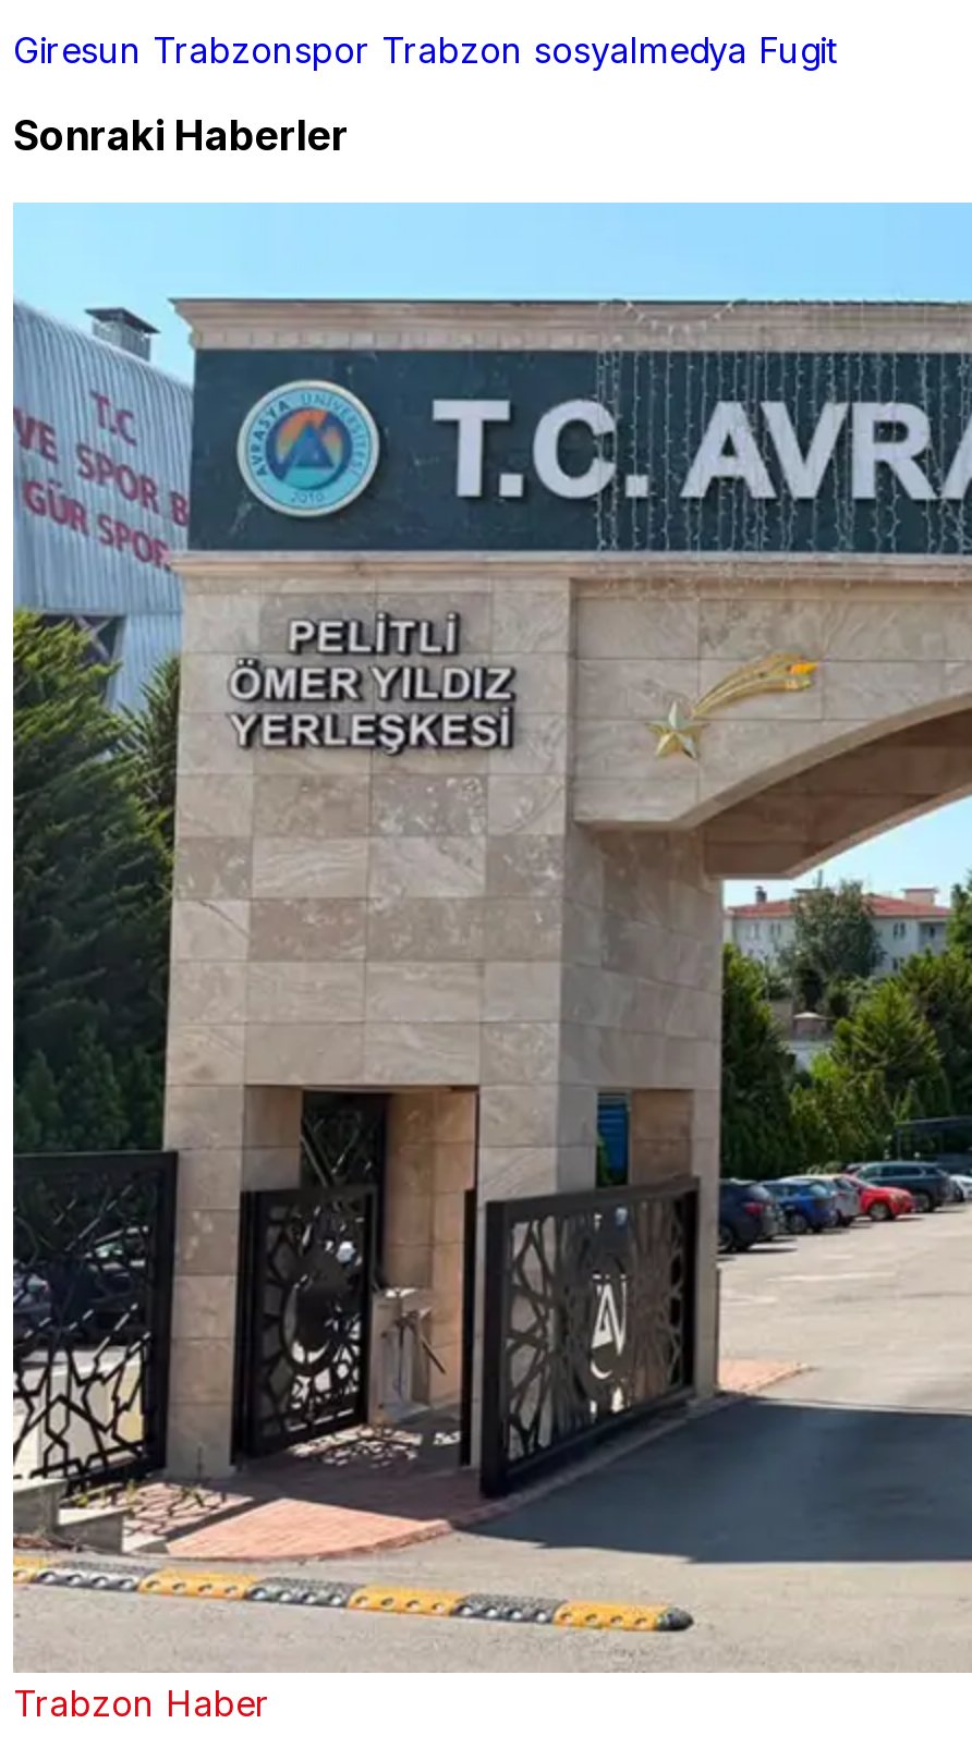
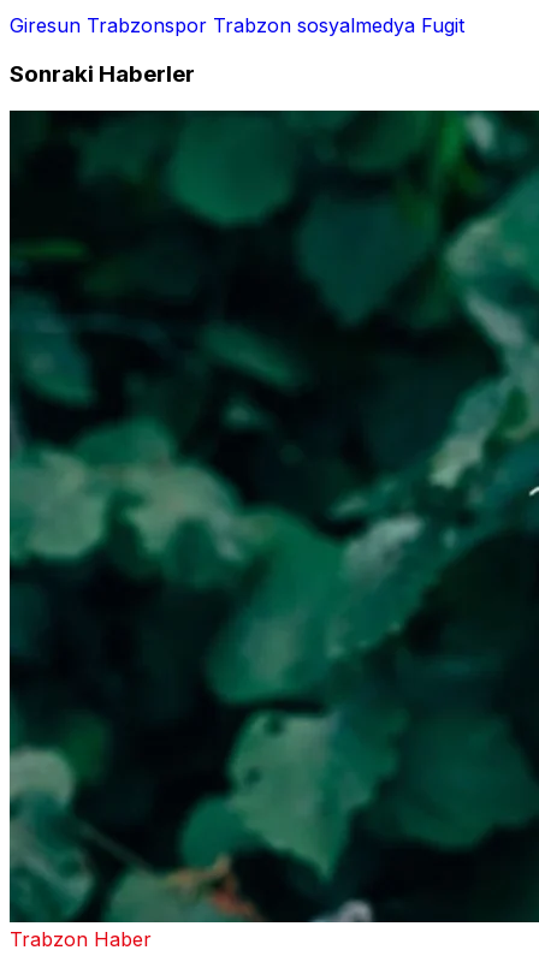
[11,203,965,1673] [image] -> [8,109,535,924] [image]

